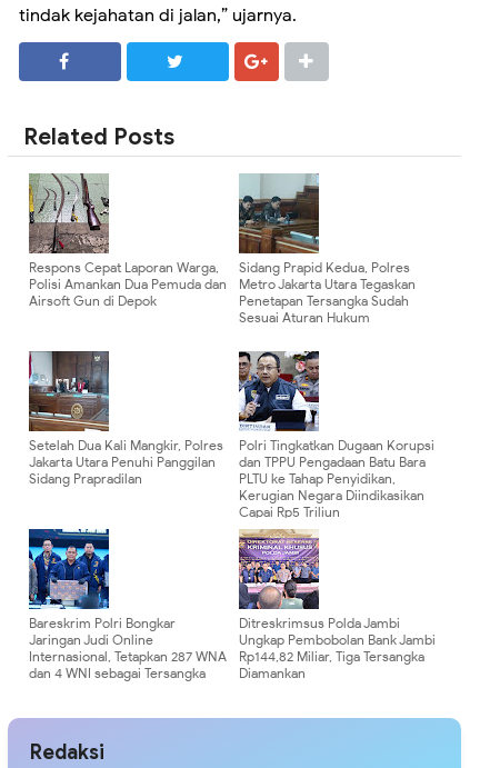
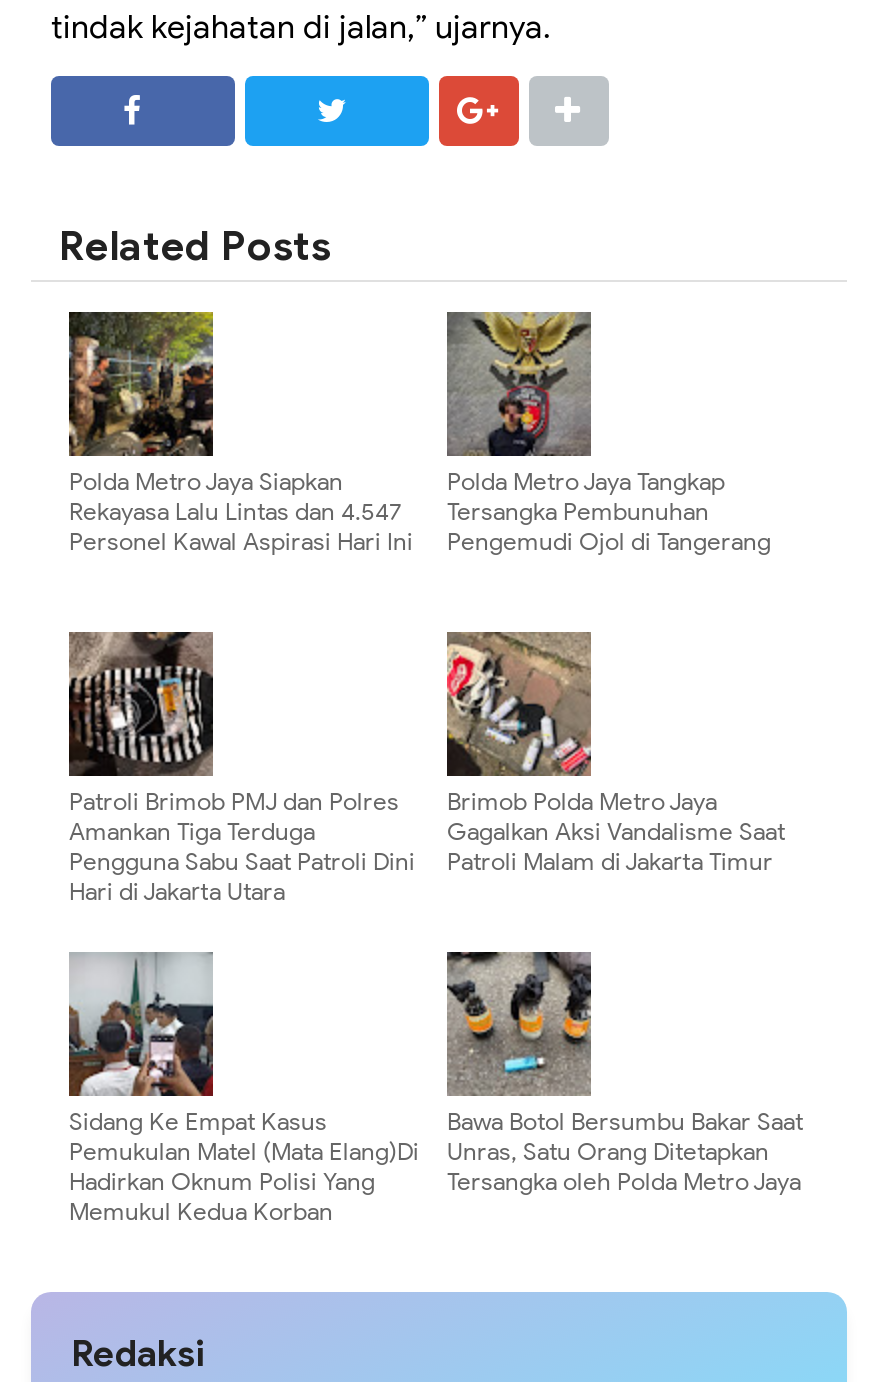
[28,173,227,308] [image] | Respons Cepat Laporan Warga, | Polisi Amankan Dua Pemuda dan | Airsoft Gun di Depok -> [67,312,413,555] [image] | Polda Metro Jaya Siapkan | Rekayasa Lalu Lintas dan 4.547 | Personel Kawal Aspirasi Hari Ini
[238,173,416,325] [image] | Sidang Prapid Kedua, Polres | Metro Jakarta Utara Tegaskan | Penetapan Tersangka Sudah | Sesuai Aturan Hukum -> [445,310,771,555] [image] | Polda Metro Jaya Tangkap | Tersangka Pembunuhan | Pengemudi Ojol di Tangerang
[28,351,223,486] [image] | Setelah Dua Kali Mangkir, Polres | Jakarta Utara Penuhi Panggilan | Sidang Prapradilan -> [67,630,415,905] [image] | Patroli Brimob PMJ dan Polres | Amankan Tiga Terduga | Pengguna Sabu Saat Patroli Dini | Hari di Jakarta Utara
[238,350,434,520] [image] | Polri Tingkatkan Dugaan Korupsi | dan TPPU Pengadaan Batu Bara | PLTU ke Tahap Penyidikan, | Kerugian Negara Diindikasikan | Capai Rp5 Triliun -> [445,630,785,875] [image] | Brimob Polda Metro Jaya | Gagalkan Aksi Vandalisme Saat | Patroli Malam di Jakarta Timur
[28,529,227,681] [image] | Bareskrim Polri Bongkar | Jaringan Judi Online | Internasional, Tetapkan 287 WNA | dan 4 WNI sebagai Tersangka -> [67,952,419,1225] [image] | Sidang Ke Empat Kasus | Pemukulan Matel (Mata Elang)Di | Hadirkan Oknum Polisi Yang | Memukul Kedua Korban
[238,529,436,681] [image] | Ditreskrimsus Polda Jambi | Ungkap Pembobolan Bank Jambi | Rp144,82 Miliar, Tiga Tersangka | Diamankan -> [445,950,803,1195] [image] | Bawa Botol Bersumbu Bakar Saat | Unras, Satu Orang Ditetapkan | Tersangka oleh Polda Metro Jaya

